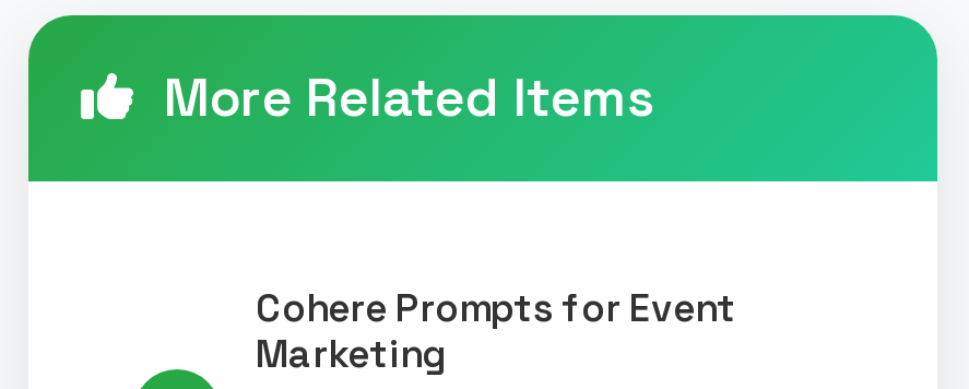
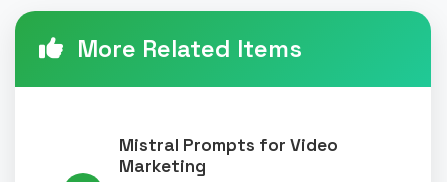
[256,284,736,332] Cohere Prompts for Event -> [119,134,338,156] Mistral Prompts for Video

